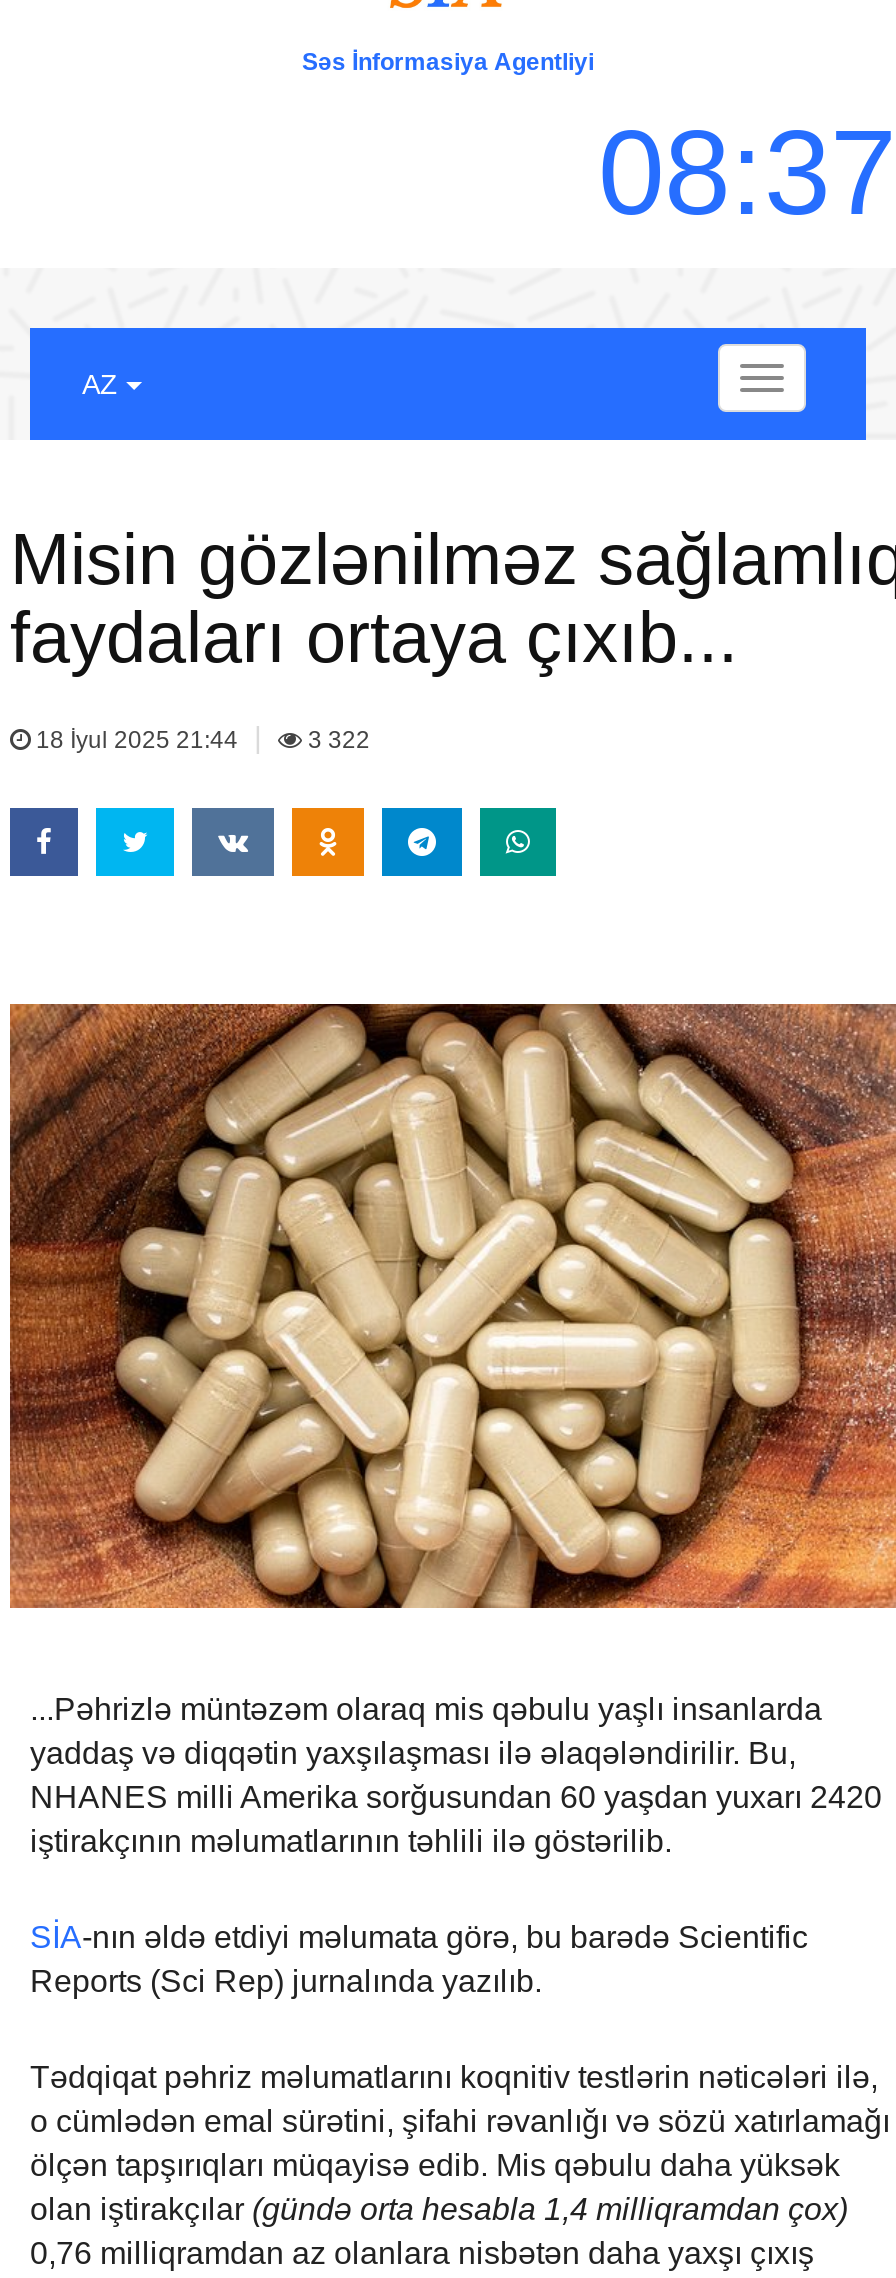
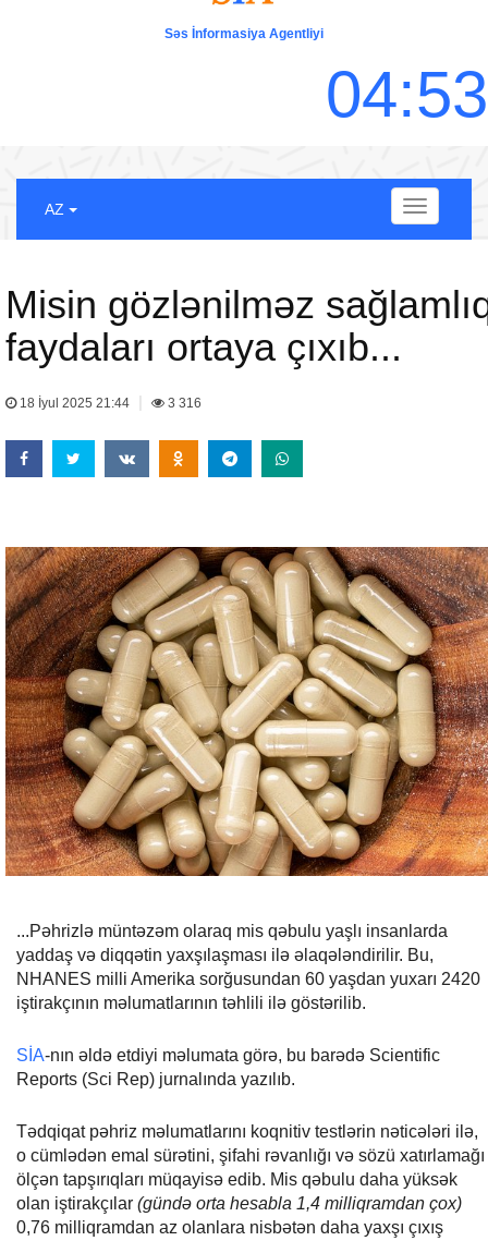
[598,106,896,240] 08:37 -> [326,58,488,131] 04:53
[302,726,370,754] 3 322 -> [164,396,202,411] 3 316

